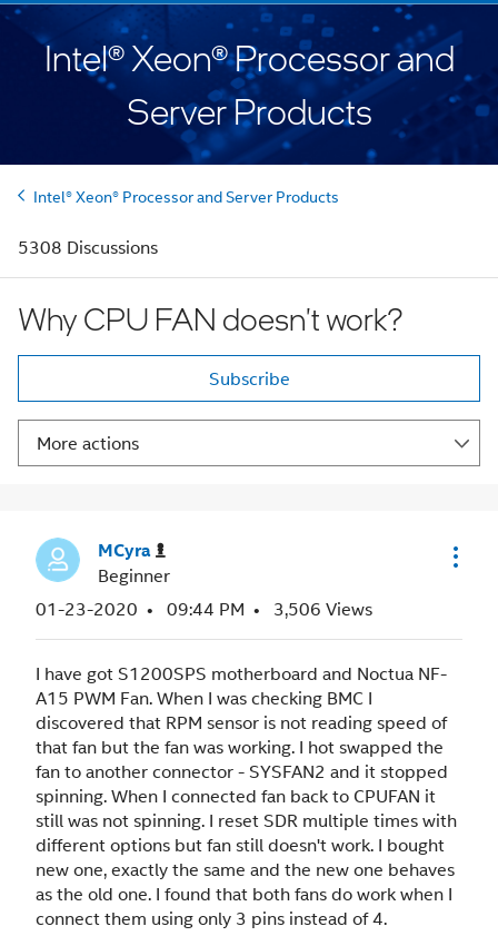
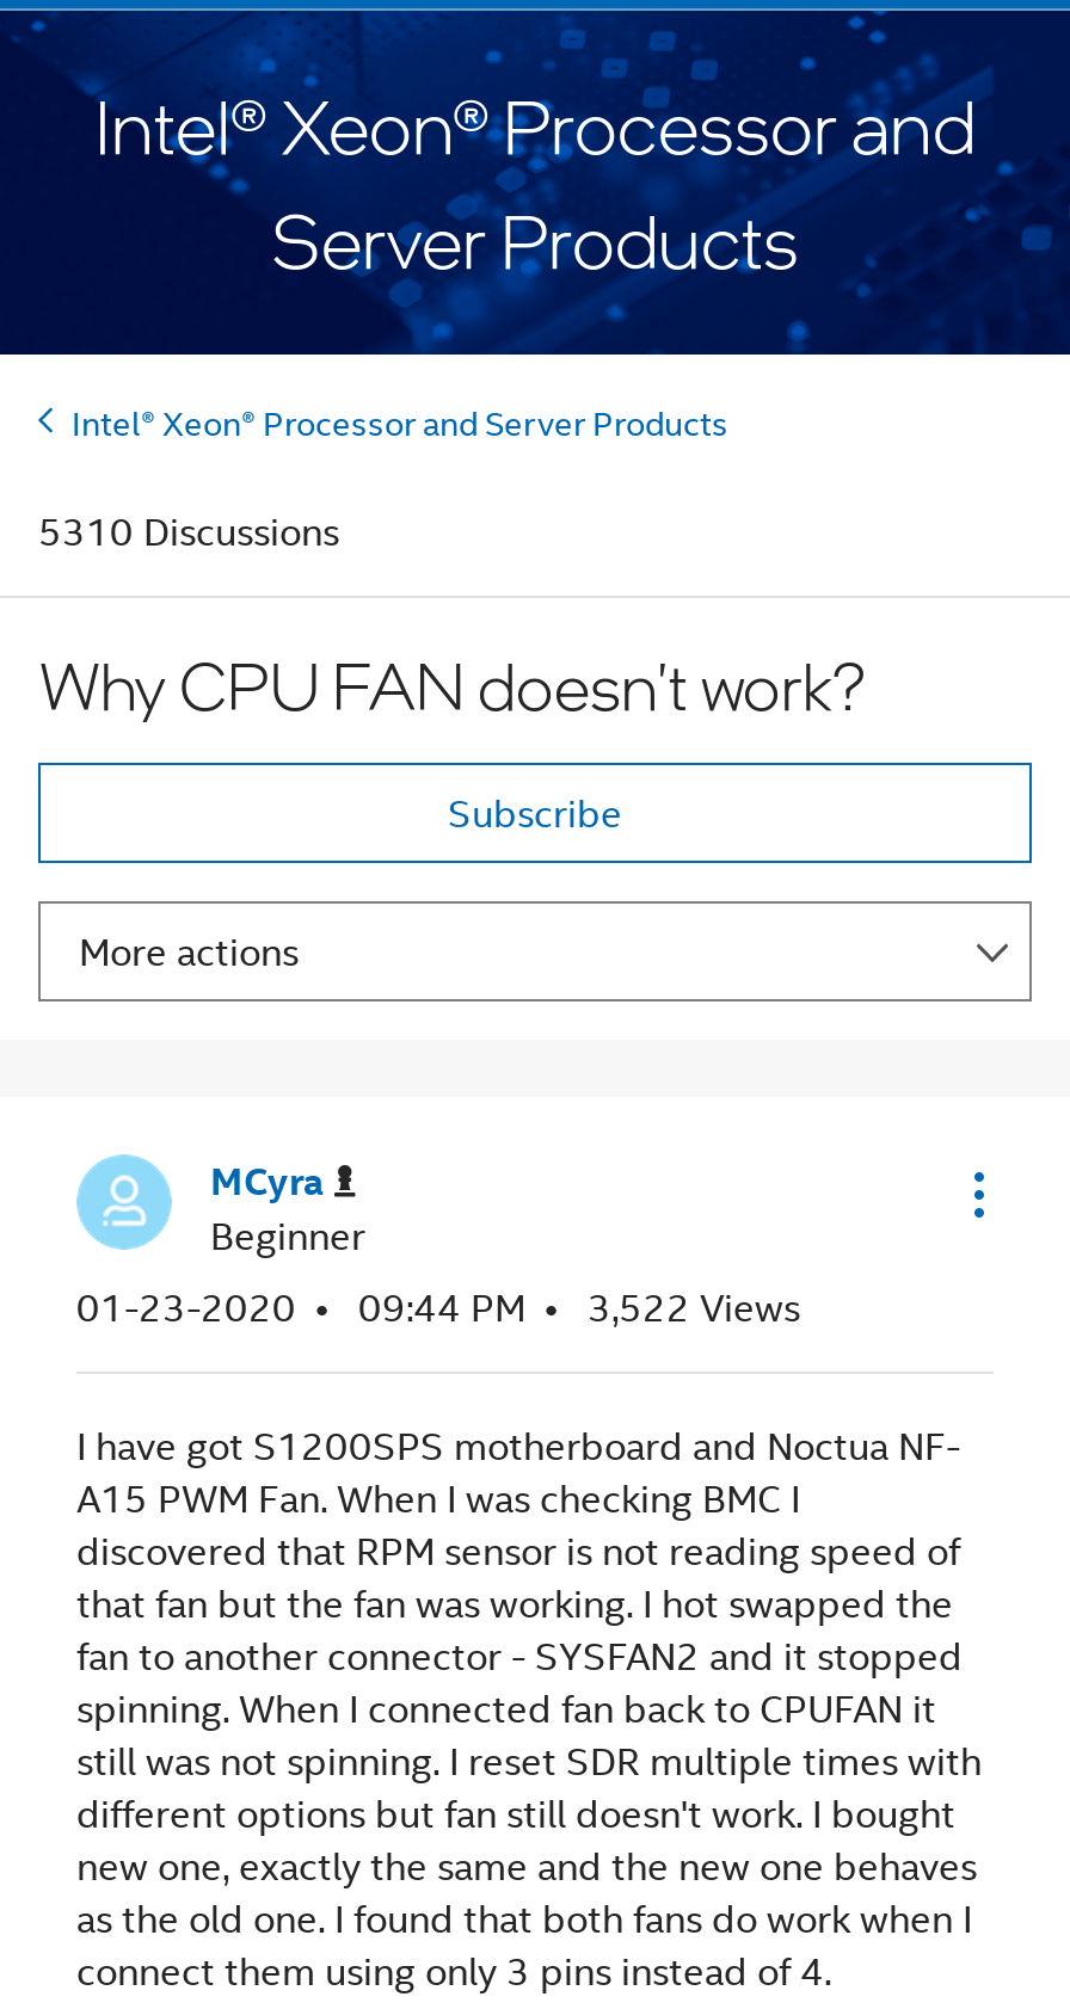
[18,234,158,259] 5308 Discussions -> [38,503,339,557] 5310 Discussions
[36,595,372,621] 01-23-2020 09:44 PM 3,506 Views -> [76,1278,800,1333] 01-23-2020 09:44 PM 3,522 Views

